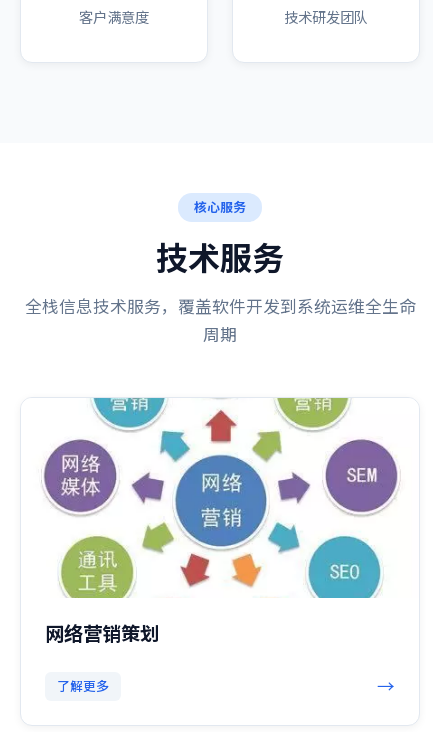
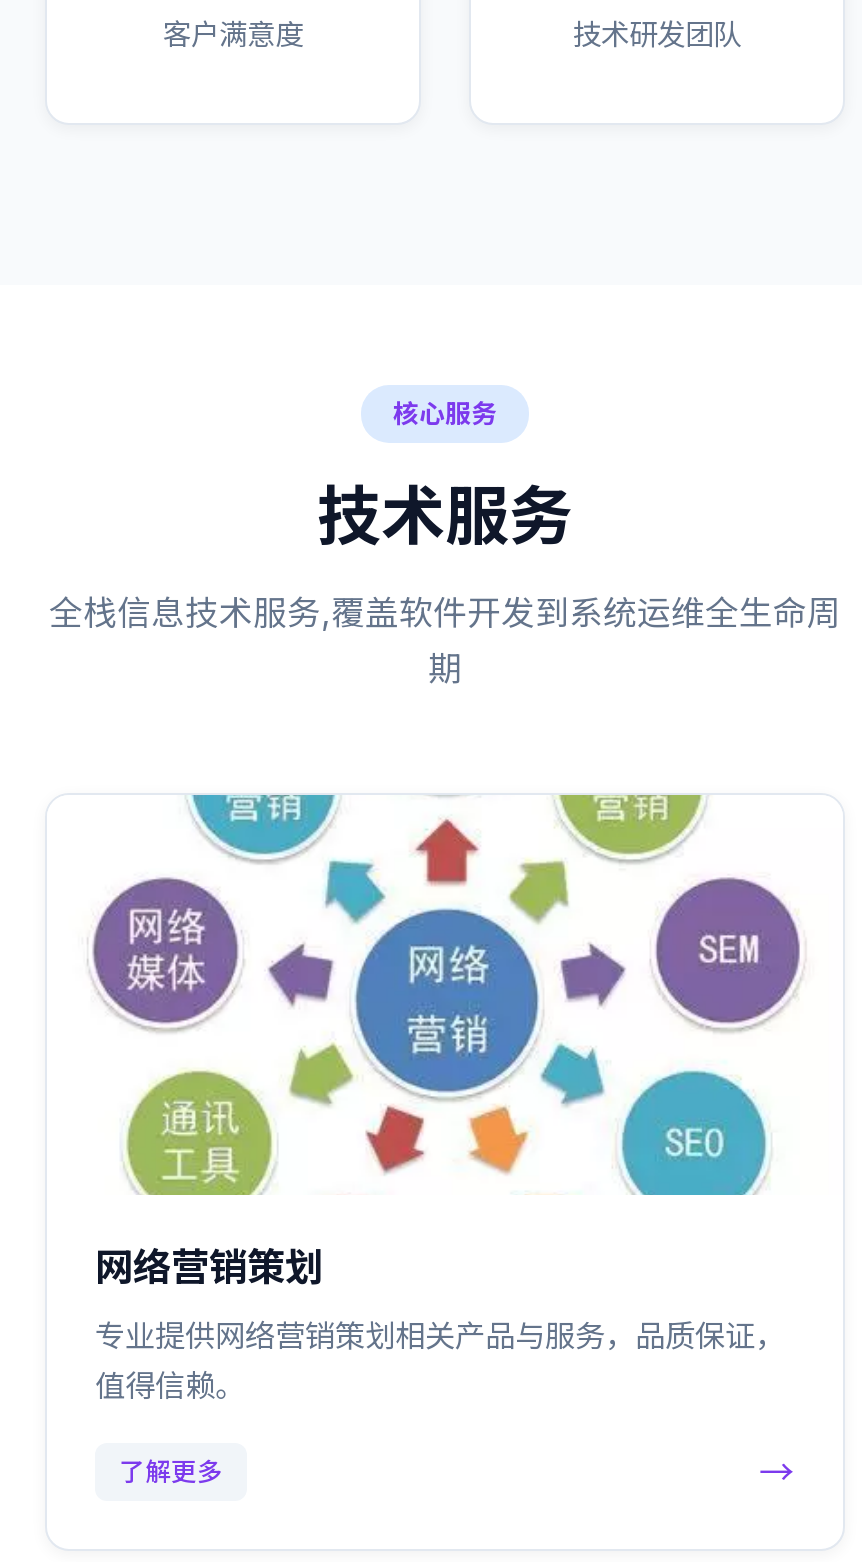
[24,297,415,345] 全栈信息技术服务，覆盖软件开发到系统运维全生命 | 周期 -> [49,593,841,689] 全栈信息技术服务,覆盖软件开发到系统运维全生命周 | 期
none -> [95,1317,785,1405] 专业提供网络营销策划相关产品与服务，品质保证， | 值得信赖。

